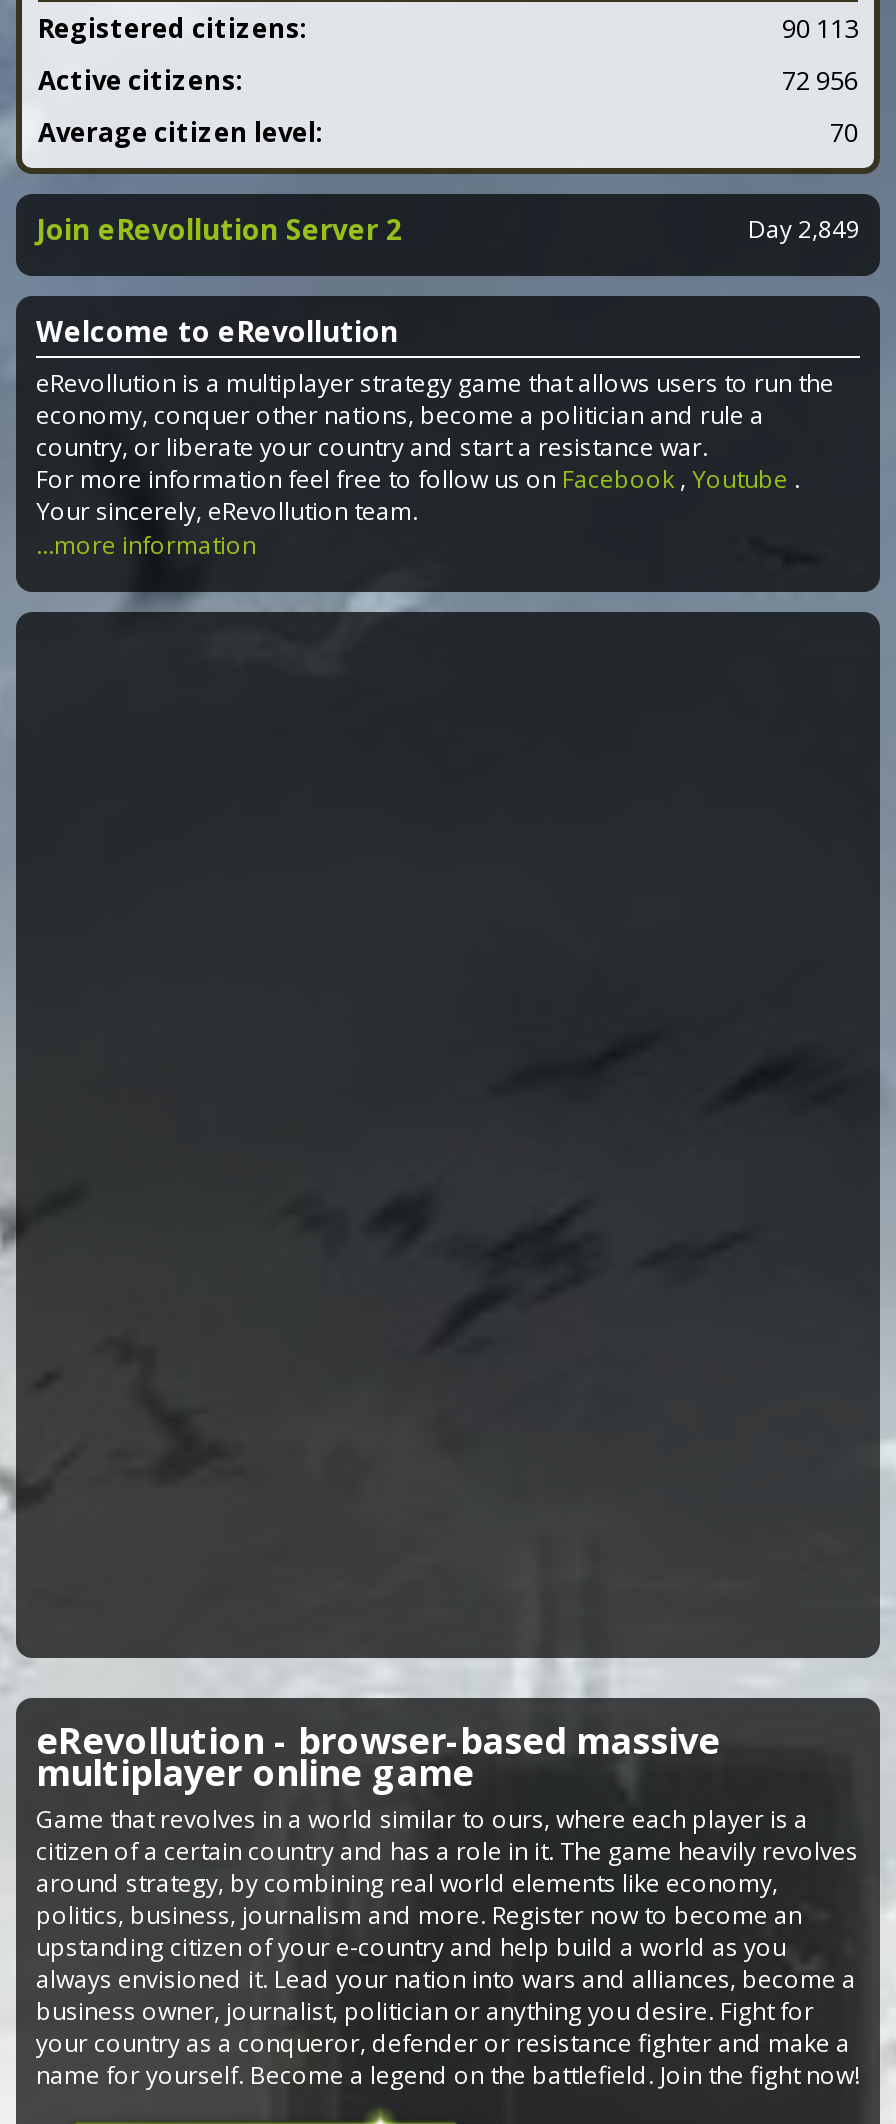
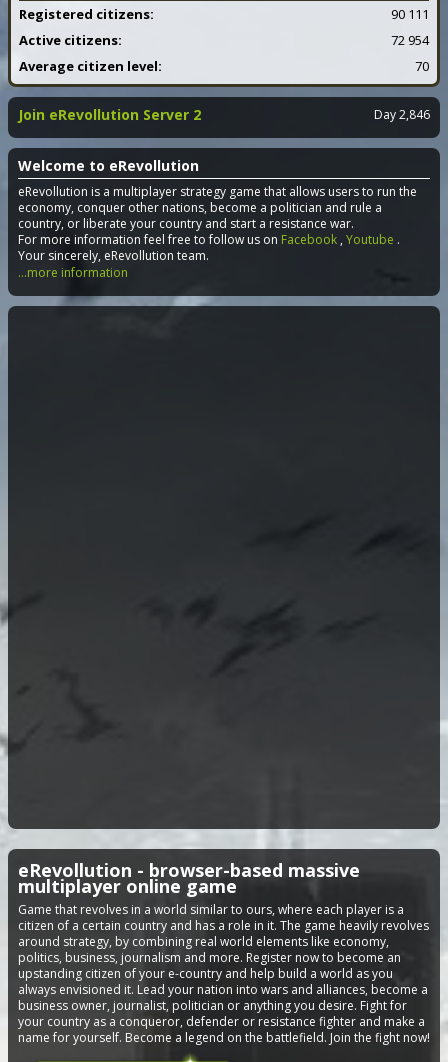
[782,10,858,46] 90 113 -> [391,5,429,23] 90 111
[782,62,858,98] 72 956 -> [391,31,429,49] 72 954
[748,212,860,246] Day 2,849 -> [374,106,430,123] Day 2,846

